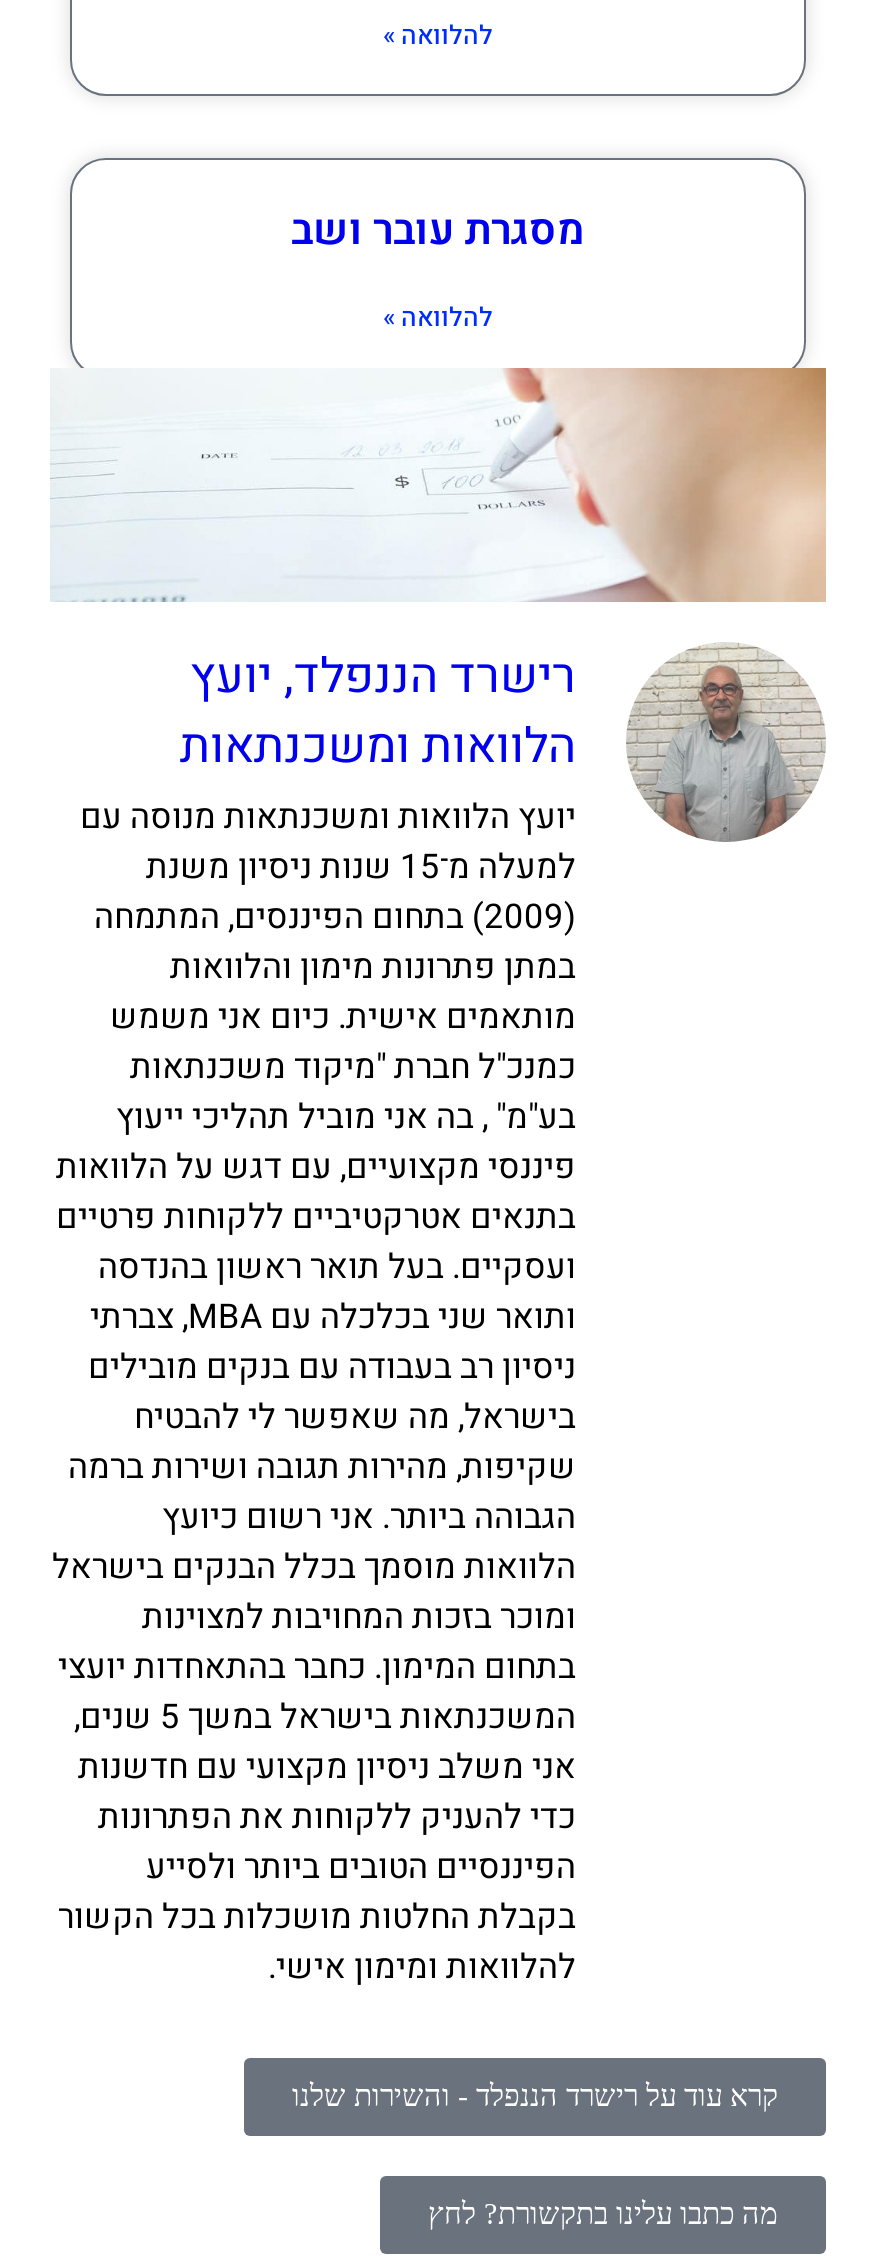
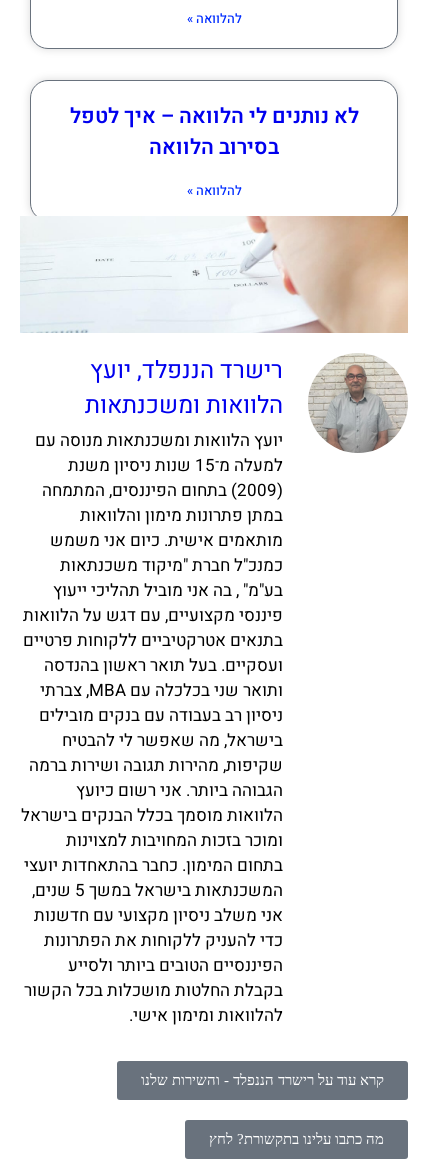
[291,200,585,262] מסגרת עובר ושב -> [69,101,358,163] לא נותנים לי הלוואה – איך לטפל | בסירוב הלוואה

